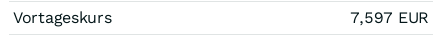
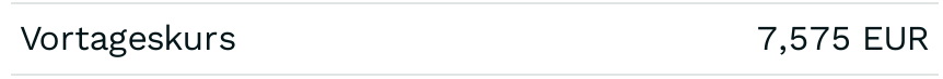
[350,8,429,27] 7,597 EUR -> [756,17,930,58] 7,575 EUR

